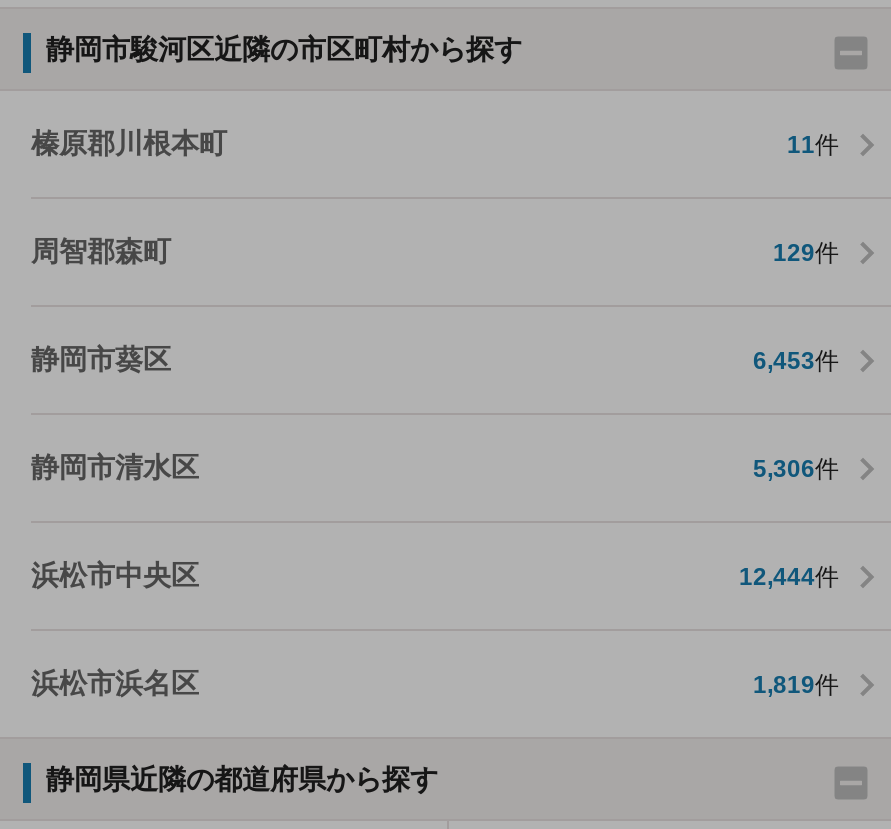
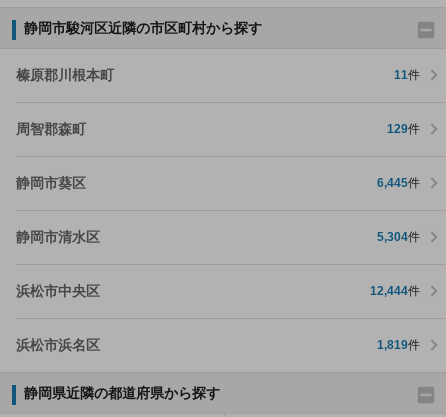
[753,347,839,375] 6,453件 -> [377,176,420,190] 6,445件
[753,455,839,483] 5,306件 -> [377,230,420,244] 5,304件

